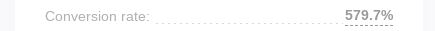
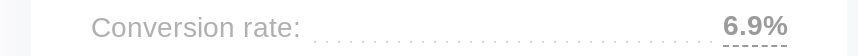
[345,7,393,23] 579.7% -> [723,9,787,41] 6.9%

